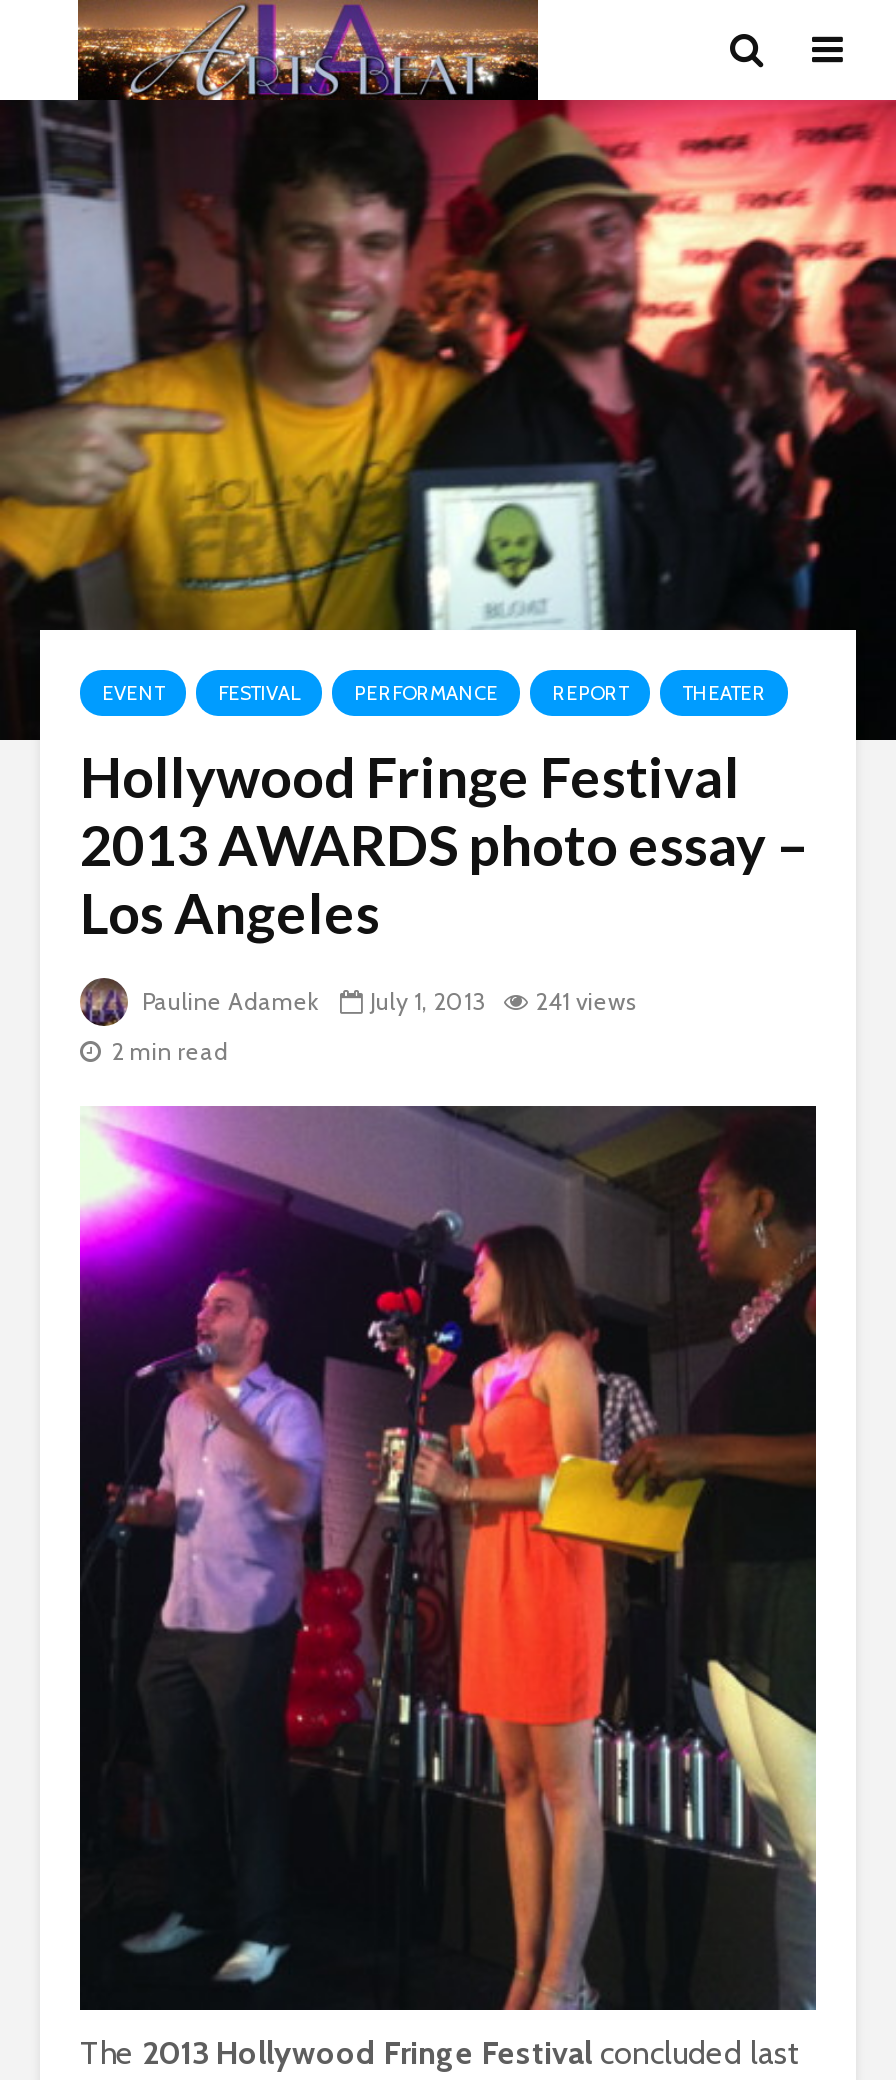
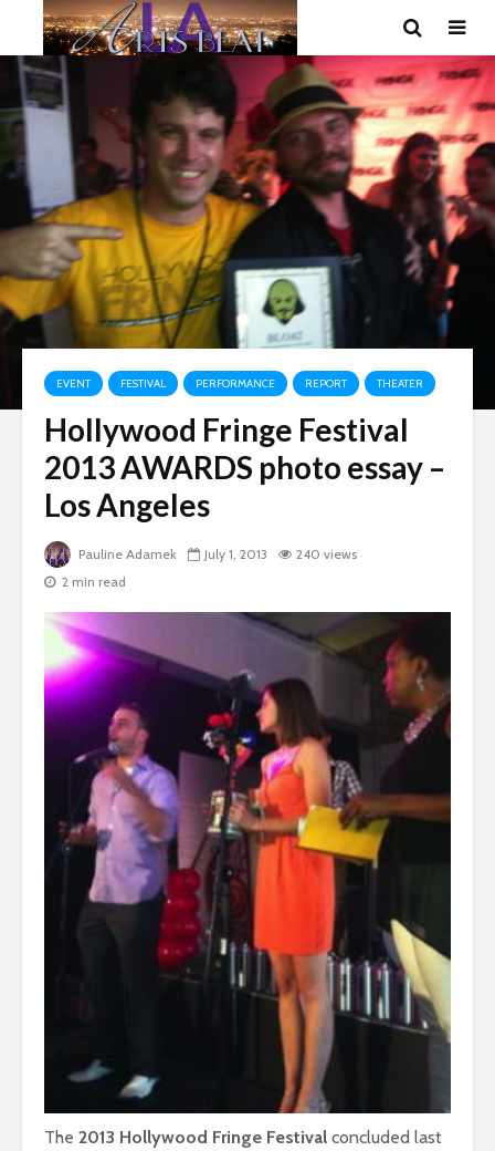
[136,986,636,1016] Pauline Adamek July 1, 2013 241 views -> [75,546,357,562] Pauline Adamek July 1, 2013 240 views

